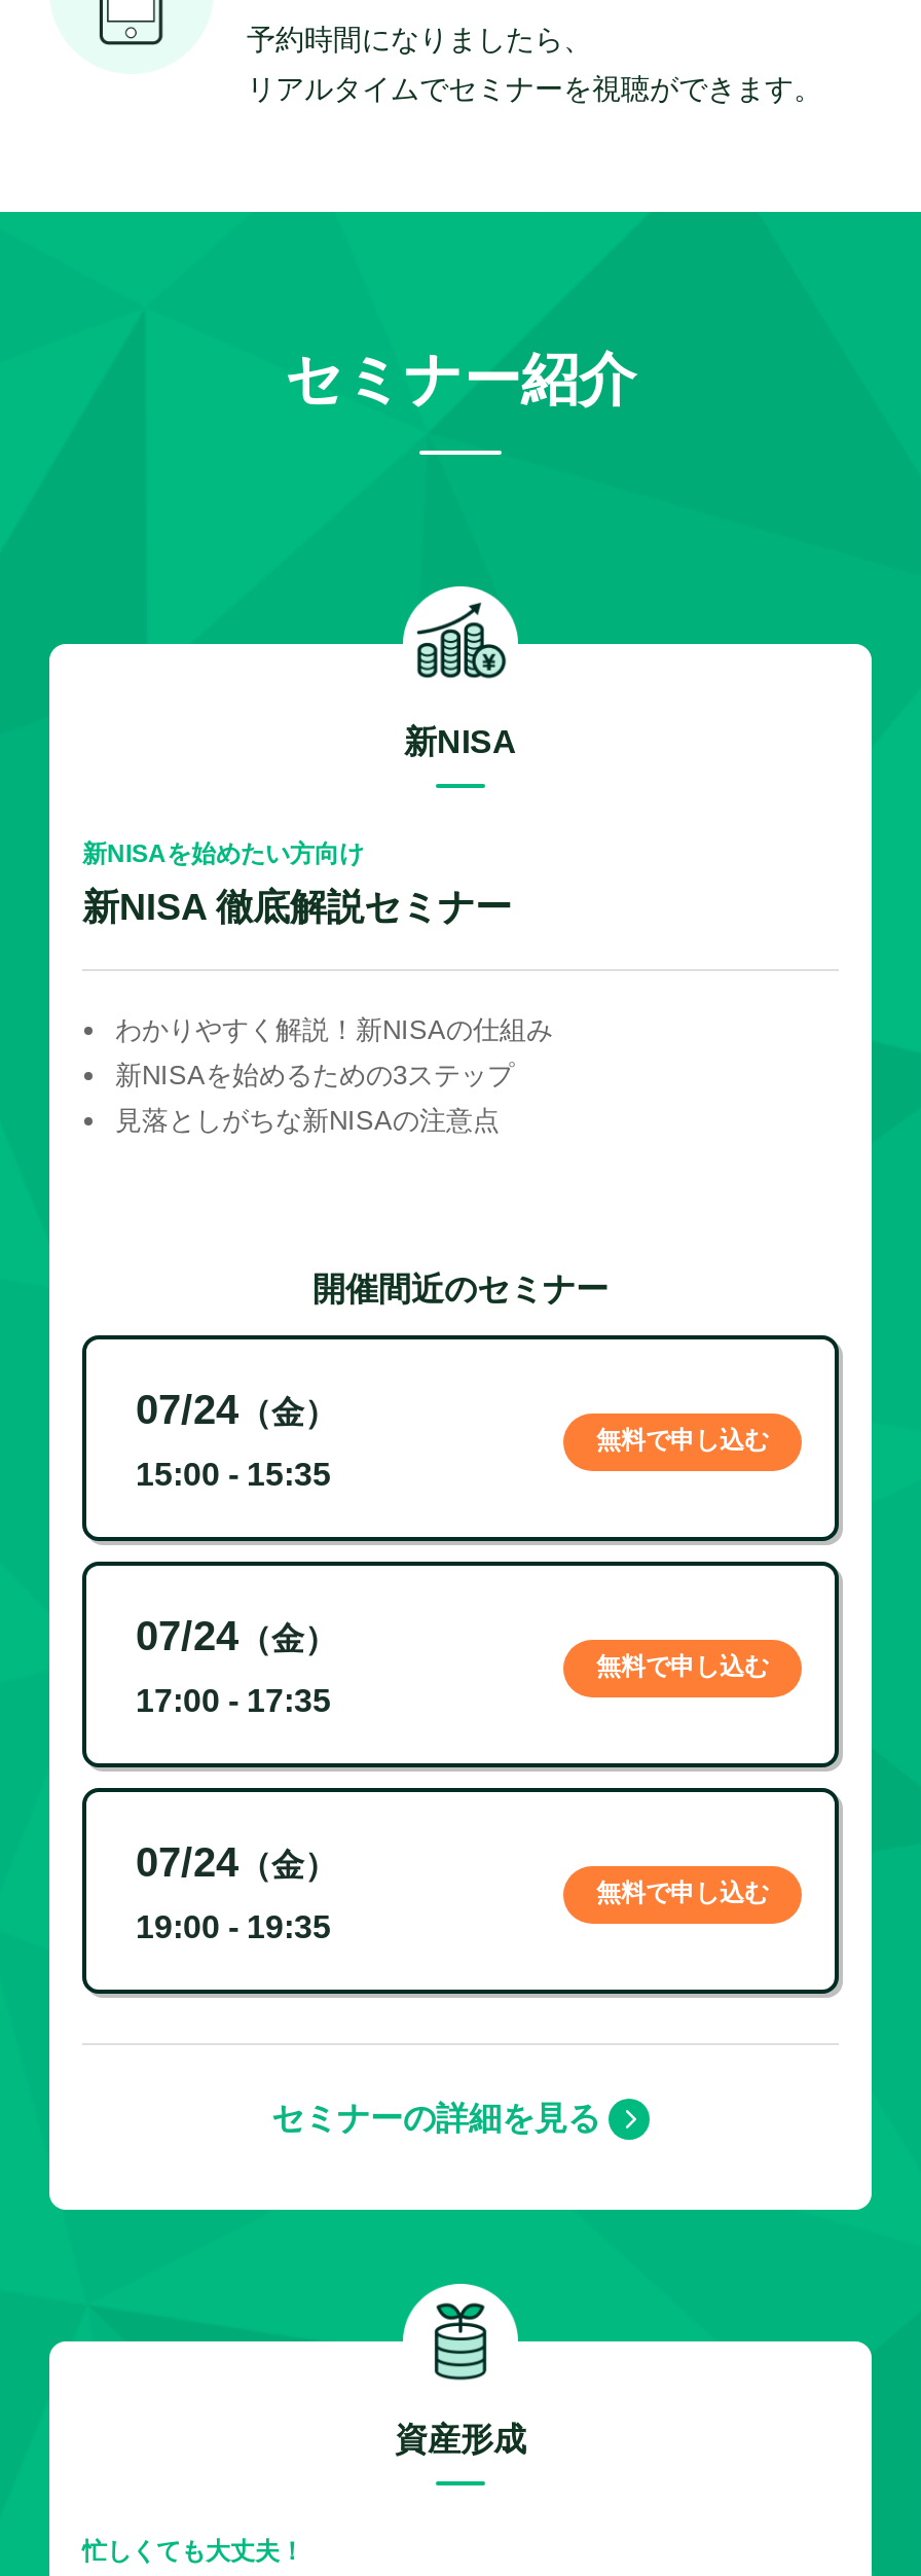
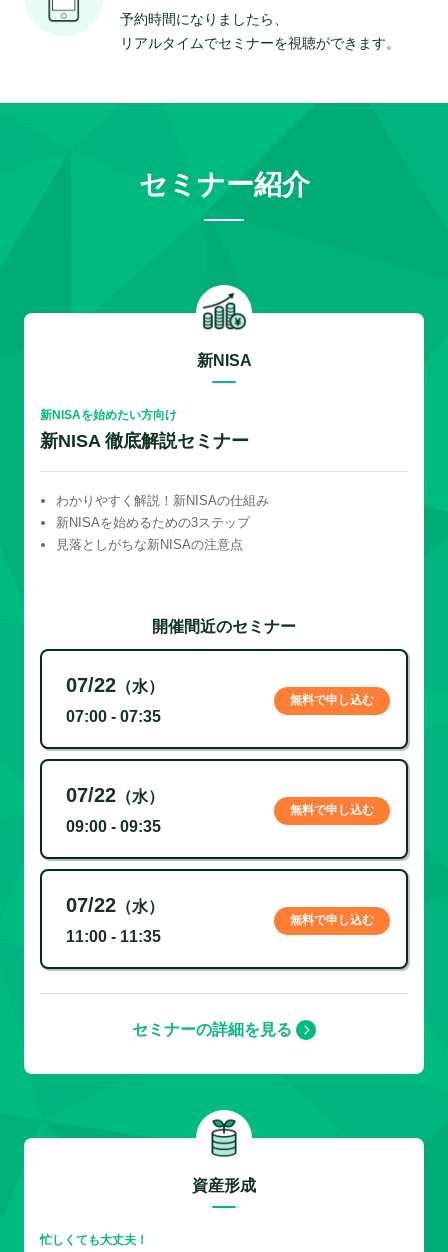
[136,1387,337,1432] 07/24（金） -> [66,674,164,696] 07/22（水）
[136,1457,331,1492] 15:00 - 15:35 -> [66,708,161,725] 07:00 - 07:35
[136,1613,337,1659] 07/24（金） -> [66,784,164,806] 07/22（水）
[136,1683,331,1718] 17:00 - 17:35 -> [66,818,161,835] 09:00 - 09:35
[136,1840,337,1885] 07/24（金） -> [66,894,164,916] 07/22（水）
[136,1910,331,1945] 19:00 - 19:35 -> [66,928,161,945] 11:00 - 11:35

